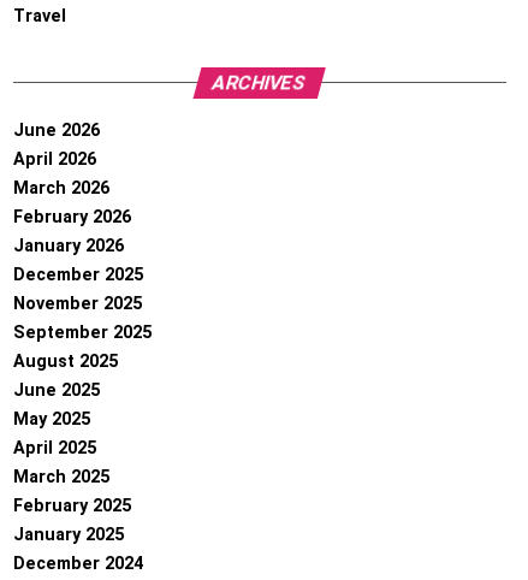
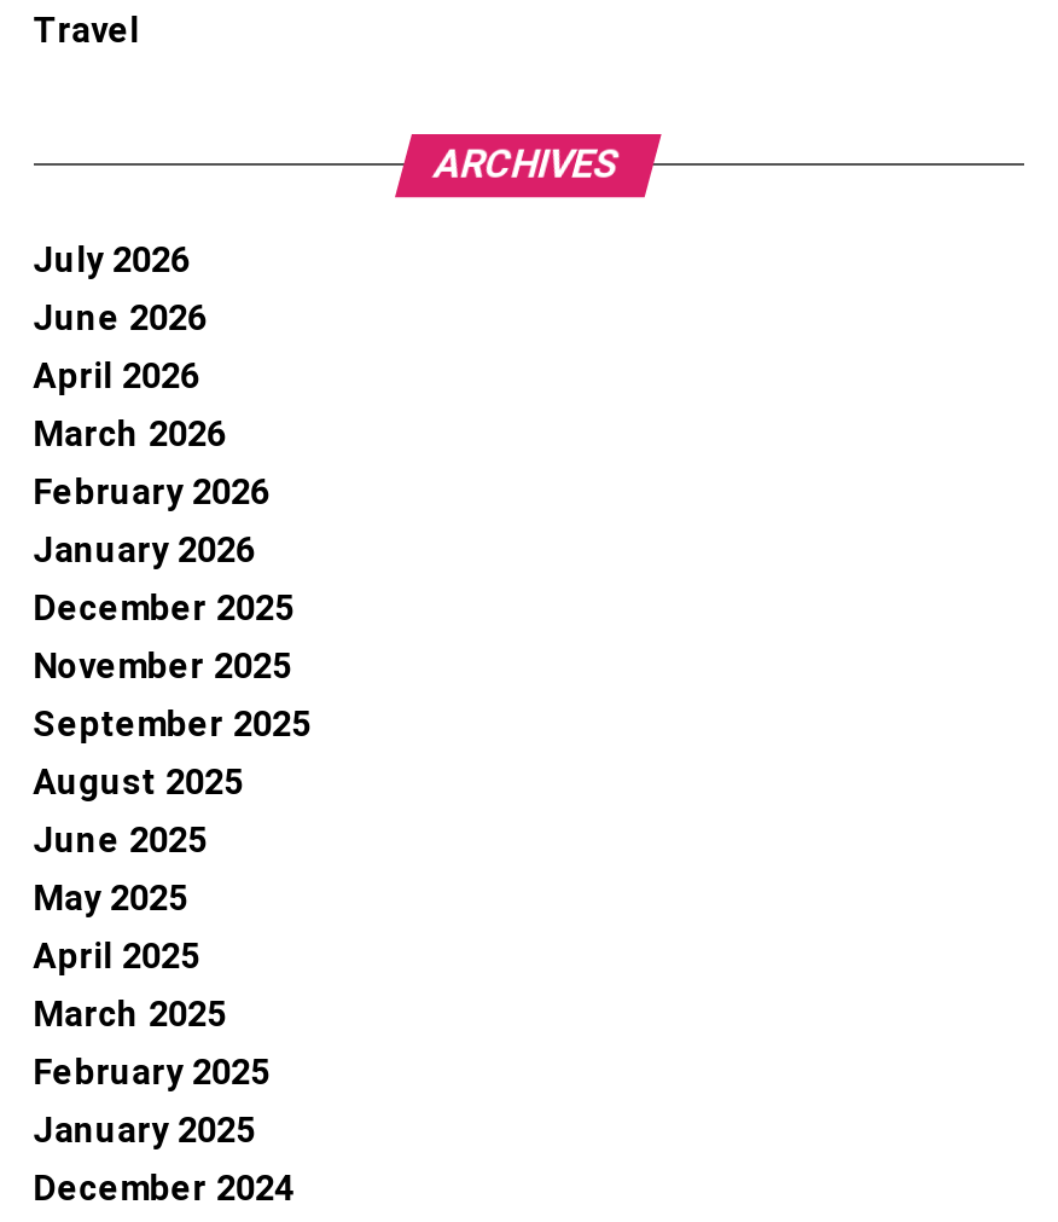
none -> [33,241,190,282] July 2026

